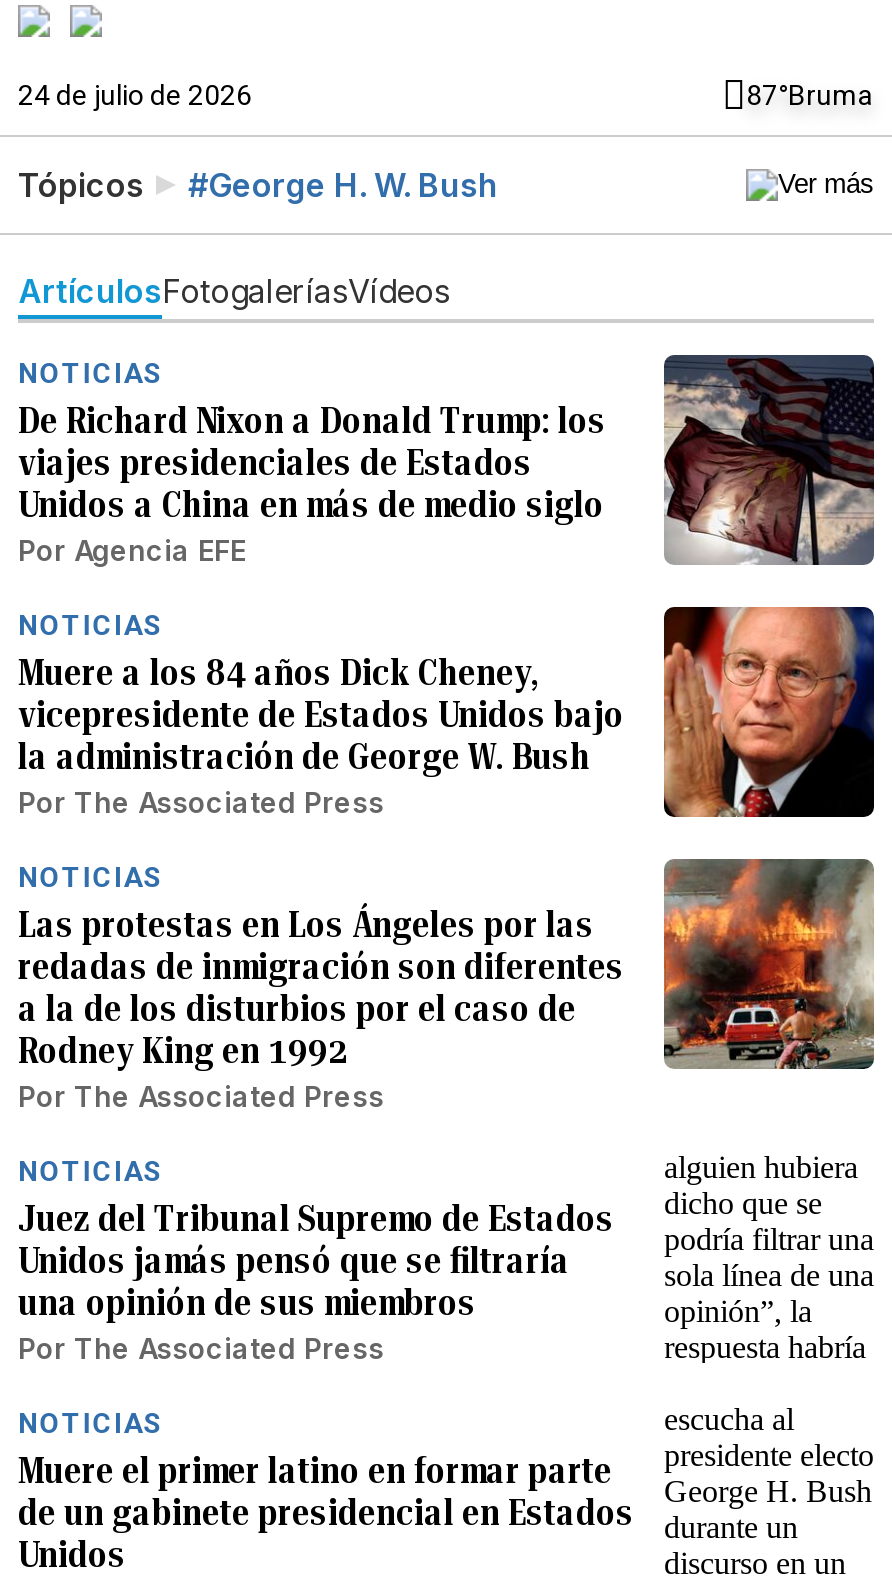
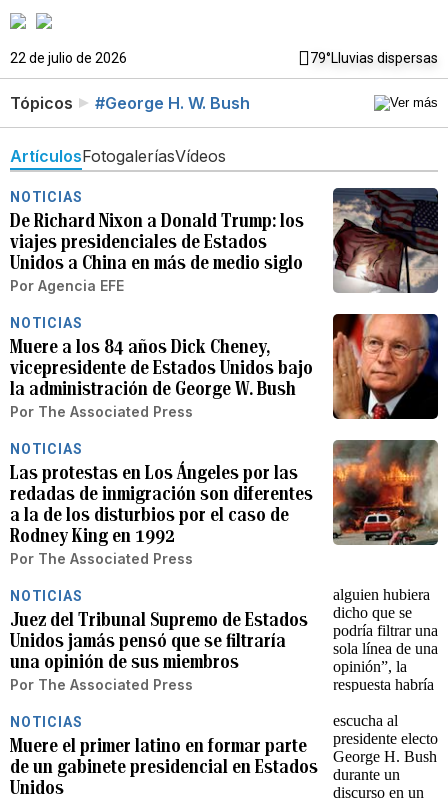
[18,79,874,111] 24 de julio de 2026 | 87°Bruma -> [10,50,438,66] 22 de julio de 2026 | 79°Lluvias dispersas

